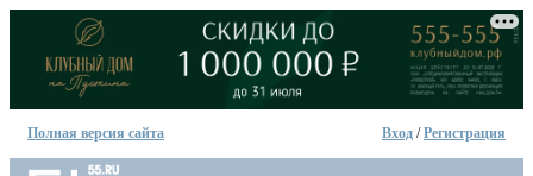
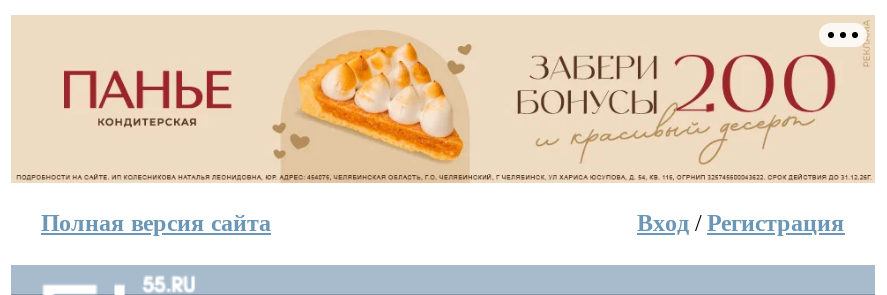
[8,8,525,111] [image] -> [11,15,875,183] [image]

